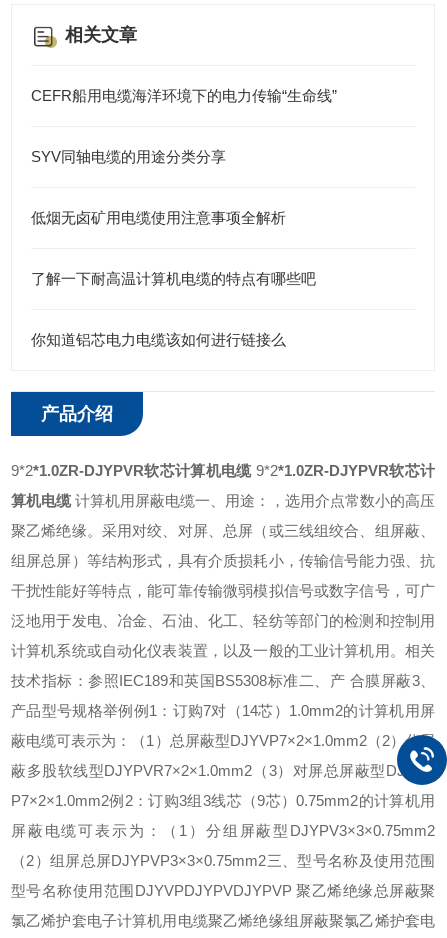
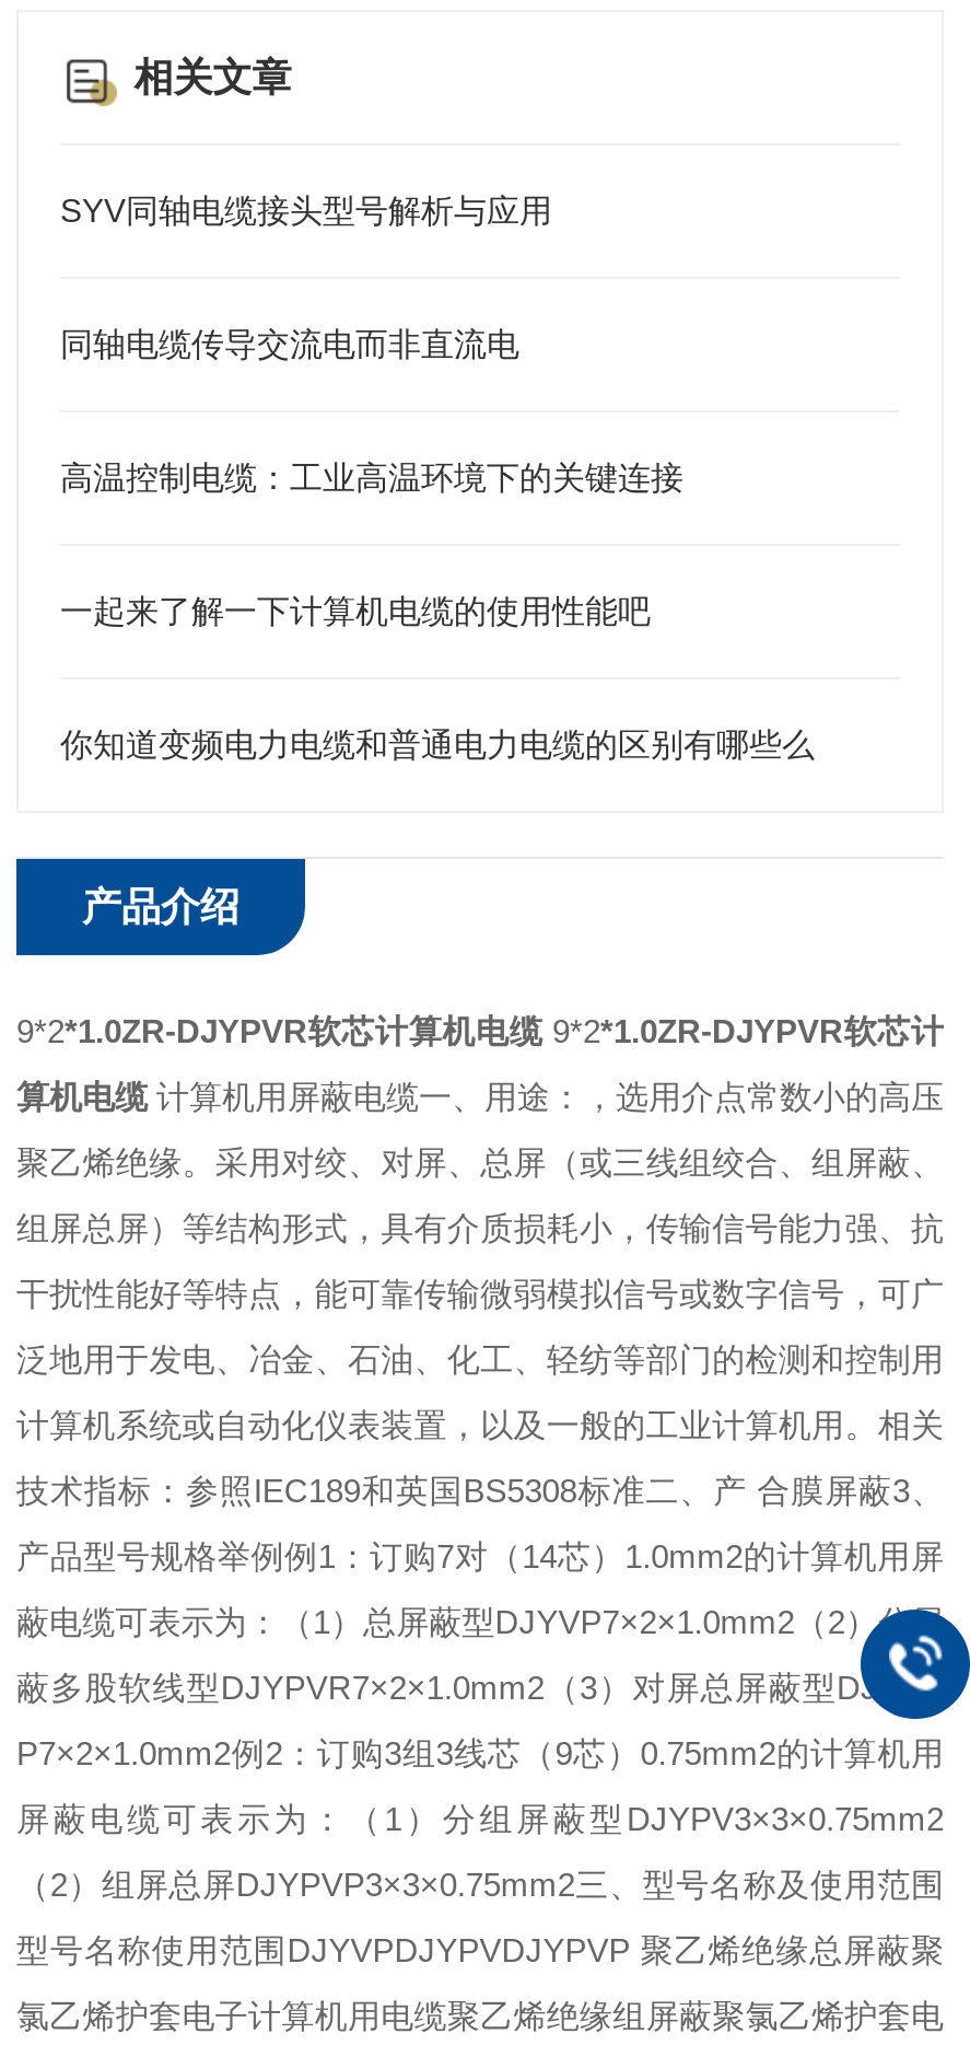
[31,87,337,104] CEFR船用电缆海洋环境下的电力传输“生命线” -> [60,191,552,229] SYV同轴电缆接头型号解析与应用
[31,148,226,165] SYV同轴电缆的用途分类分享 -> [60,325,519,362] 同轴电缆传导交流电而非直流电
[31,209,286,226] 低烟无卤矿用电缆使用注意事项全解析 -> [60,458,683,496] 高温控制电缆：工业高温环境下的关键连接
[31,270,316,287] 了解一下耐高温计算机电缆的特点有哪些吧 -> [60,592,651,629] 一起来了解一下计算机电缆的使用性能吧
[31,331,286,348] 你知道铝芯电力电缆该如何进行链接么 -> [60,725,815,763] 你知道变频电力电缆和普通电力电缆的区别有哪些么

